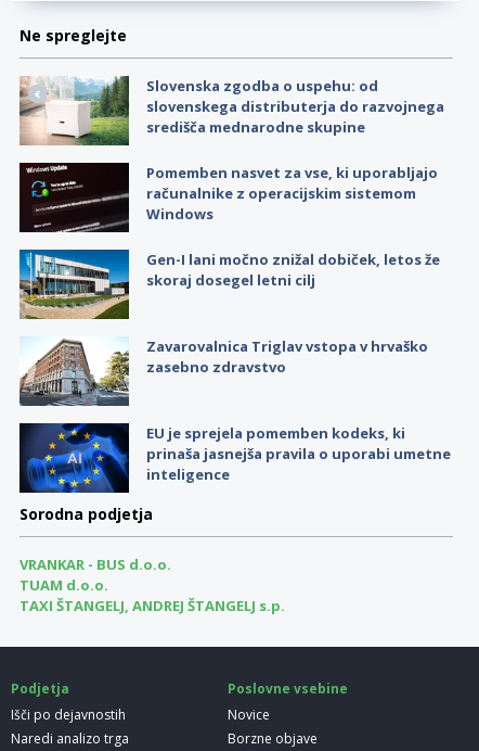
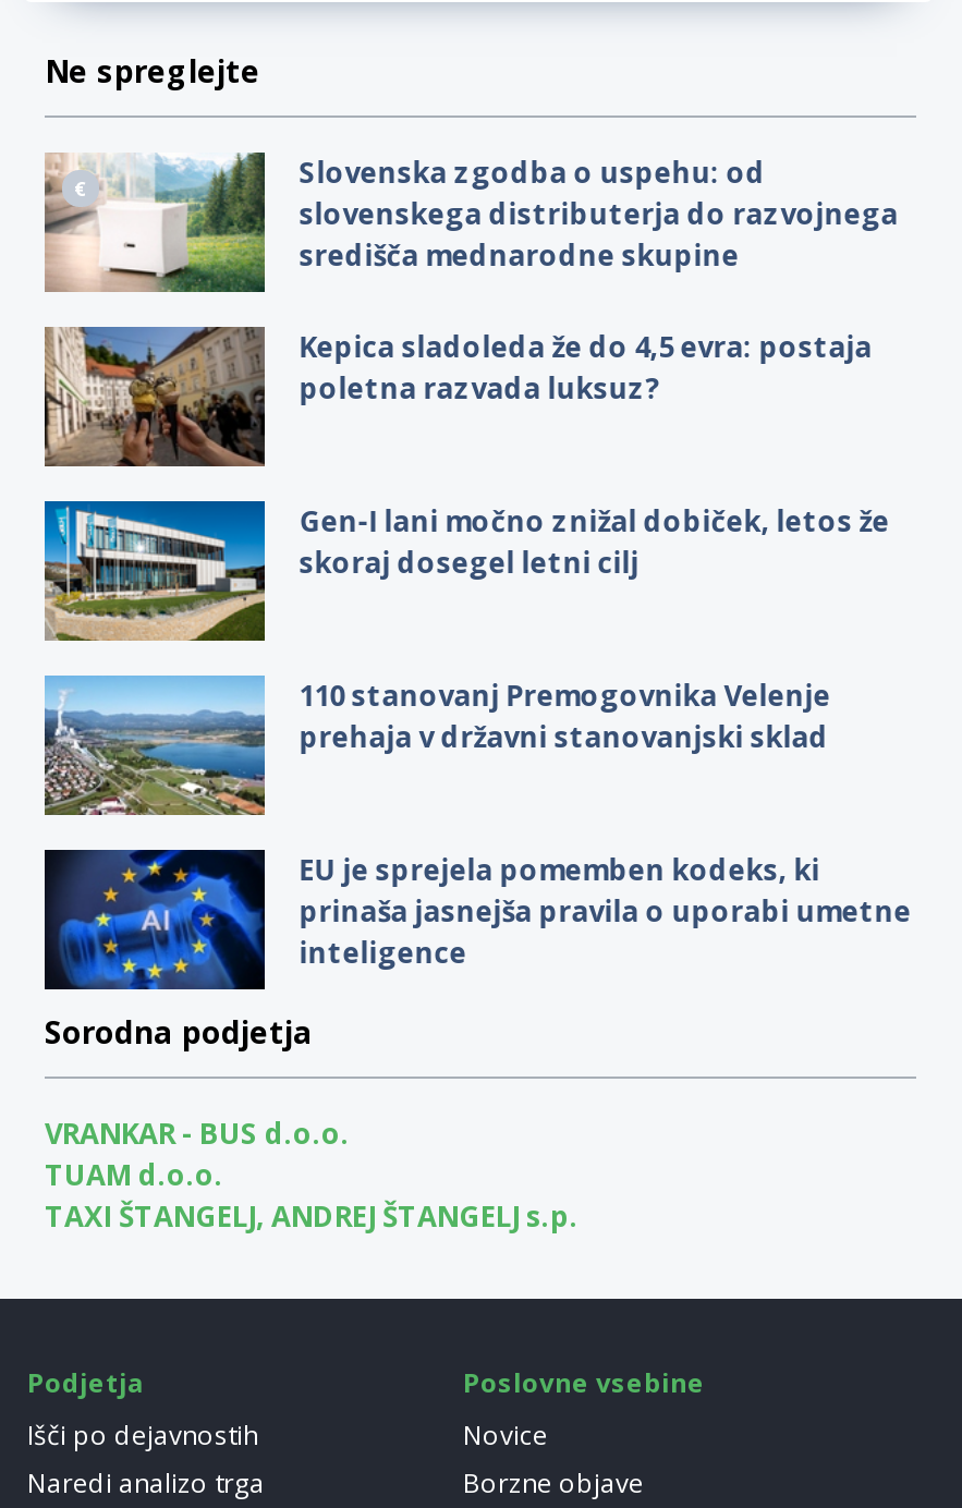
[18,162,438,233] [image] | Pomemben nasvet za vse, ki uporabljajo | računalnike z operacijskim sistemom | Windows -> [42,325,872,469] [image] | Kepica sladoleda že do 4,5 evra: postaja | poletna razvada luksuz?
[20,336,428,406] [image] | Zavarovalnica Triglav vstopa v hrvaško | zasebno zdravstvo -> [42,673,831,817] [image] | 110 stanovanj Premogovnika Velenje | prehaja v državni stanovanjski sklad

